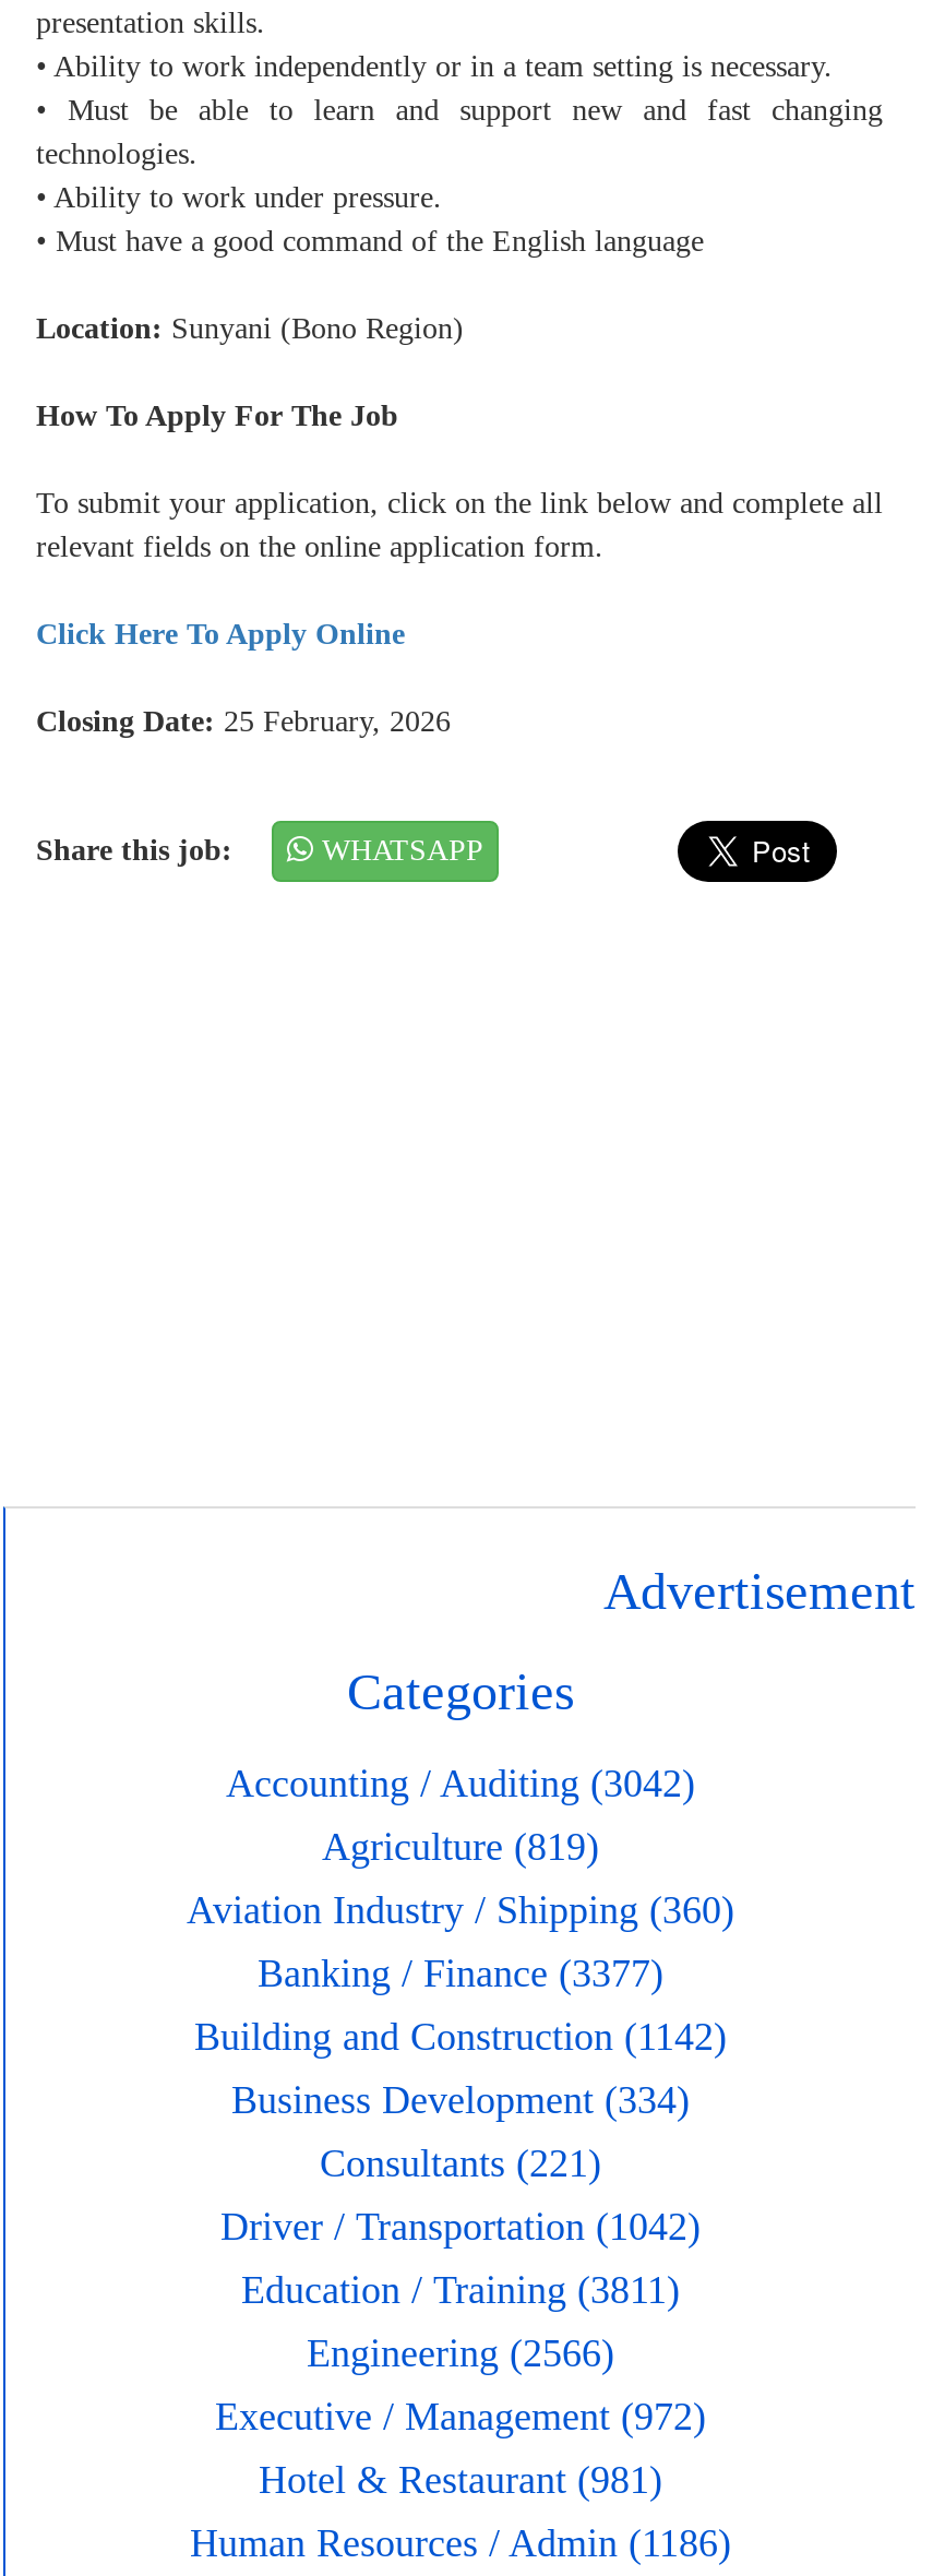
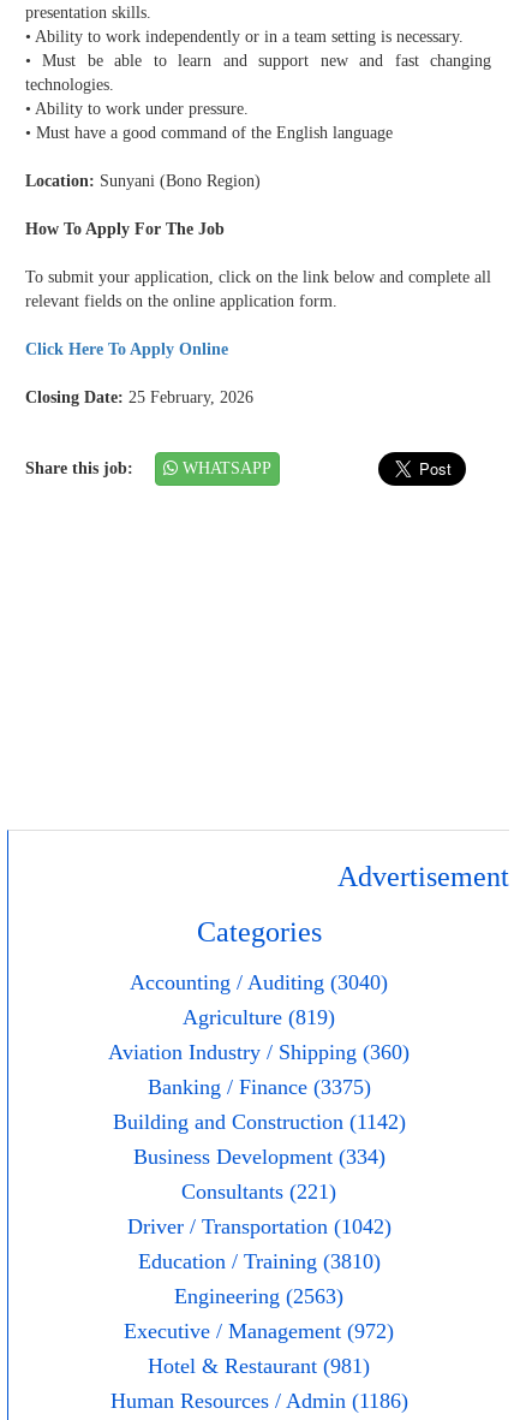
[226,1762,695,1806] Accounting / Auditing (3042) -> [130,970,388,994] Accounting / Auditing (3040)
[258,1952,663,1996] Banking / Finance (3377) -> [147,1075,370,1099] Banking / Finance (3375)
[241,2268,680,2312] Education / Training (3811) -> [138,1249,380,1273] Education / Training (3810)
[307,2332,614,2375] Engineering (2566) -> [174,1284,343,1308] Engineering (2563)

